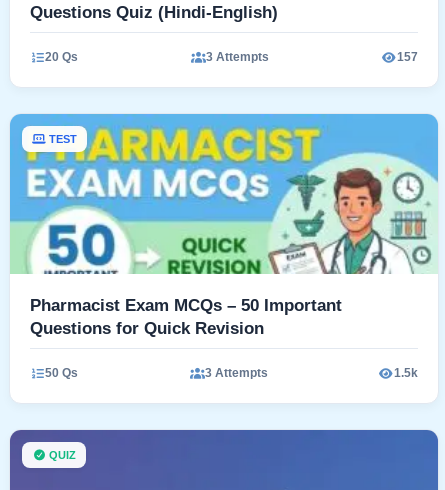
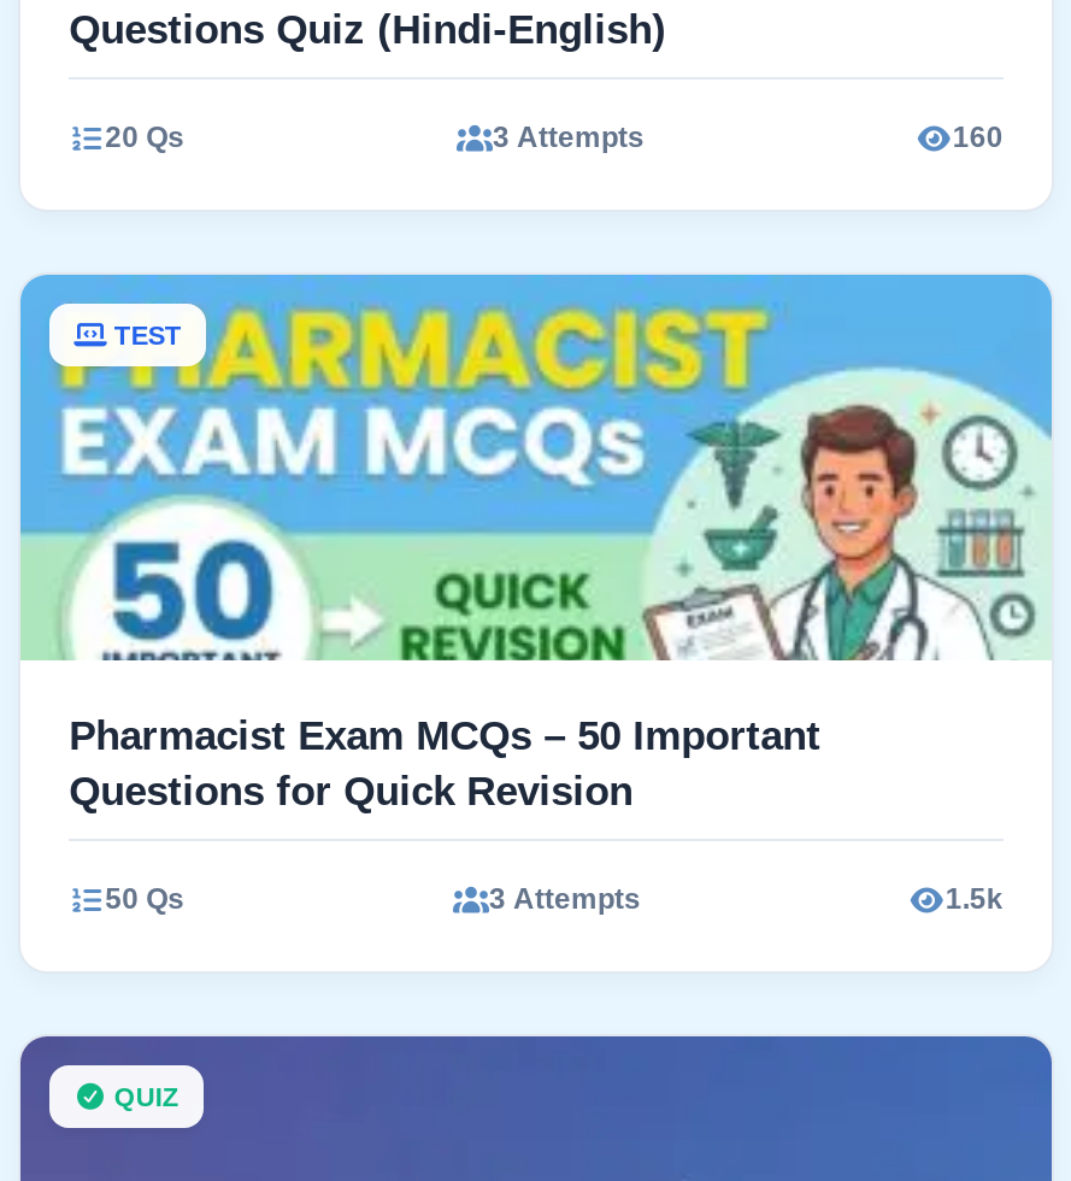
[397,50,418,64] 157 -> [952,121,1003,154] 160

